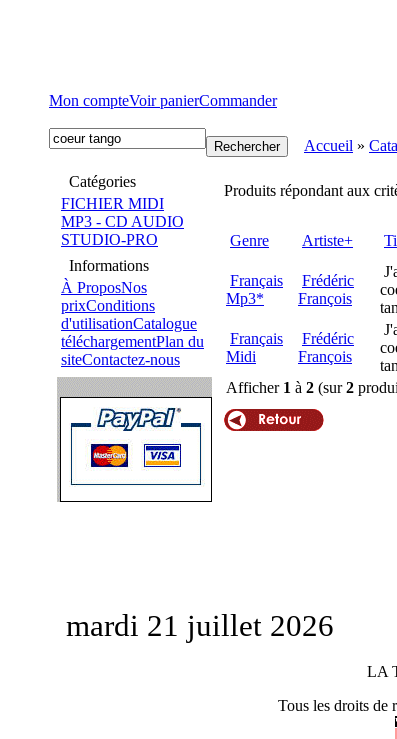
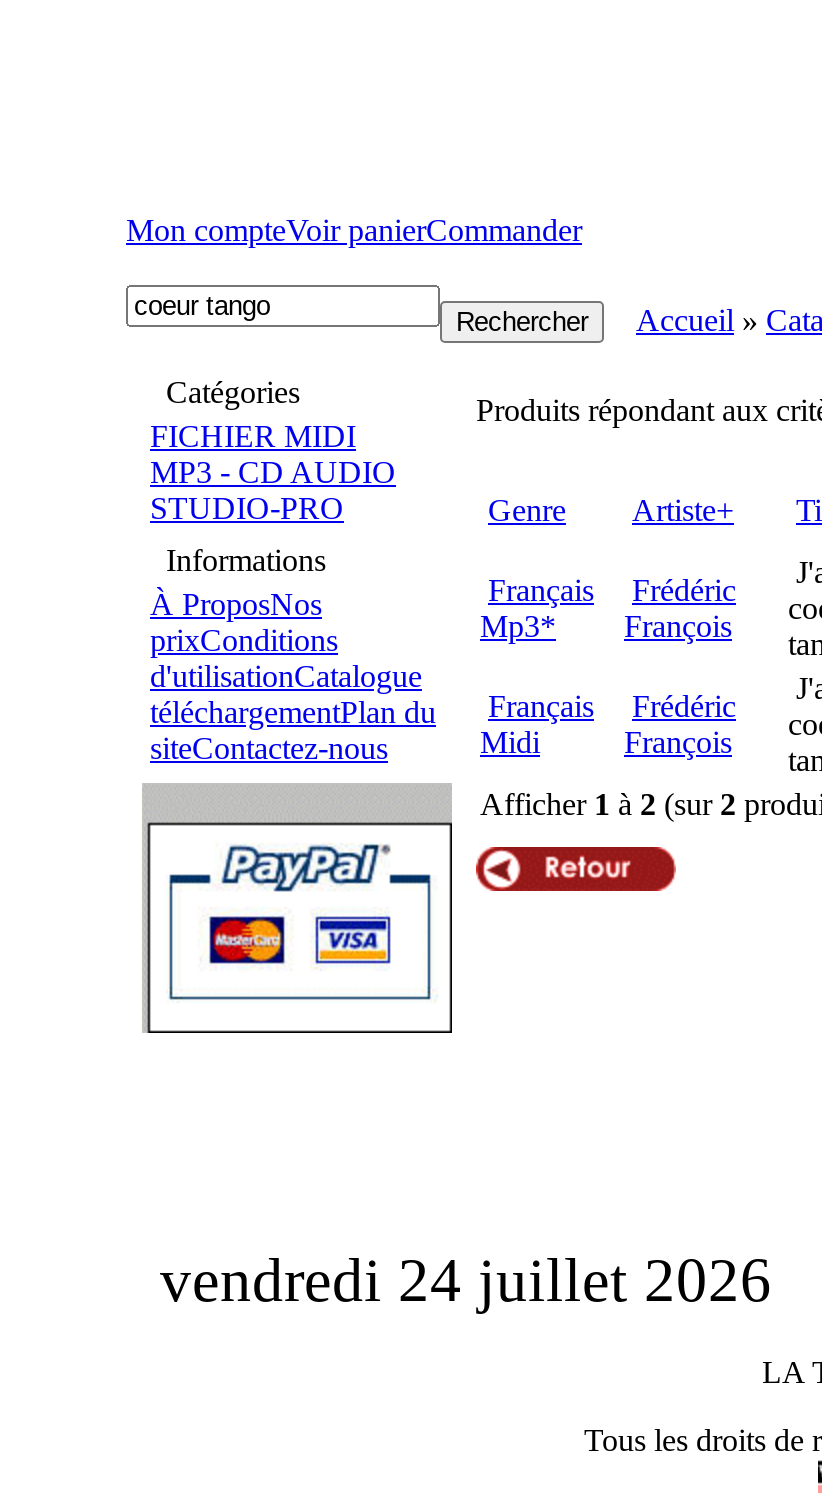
[50,608,350,643] mardi 21 juillet 2026 -> [128,1245,804,1315] vendredi 24 juillet 2026

